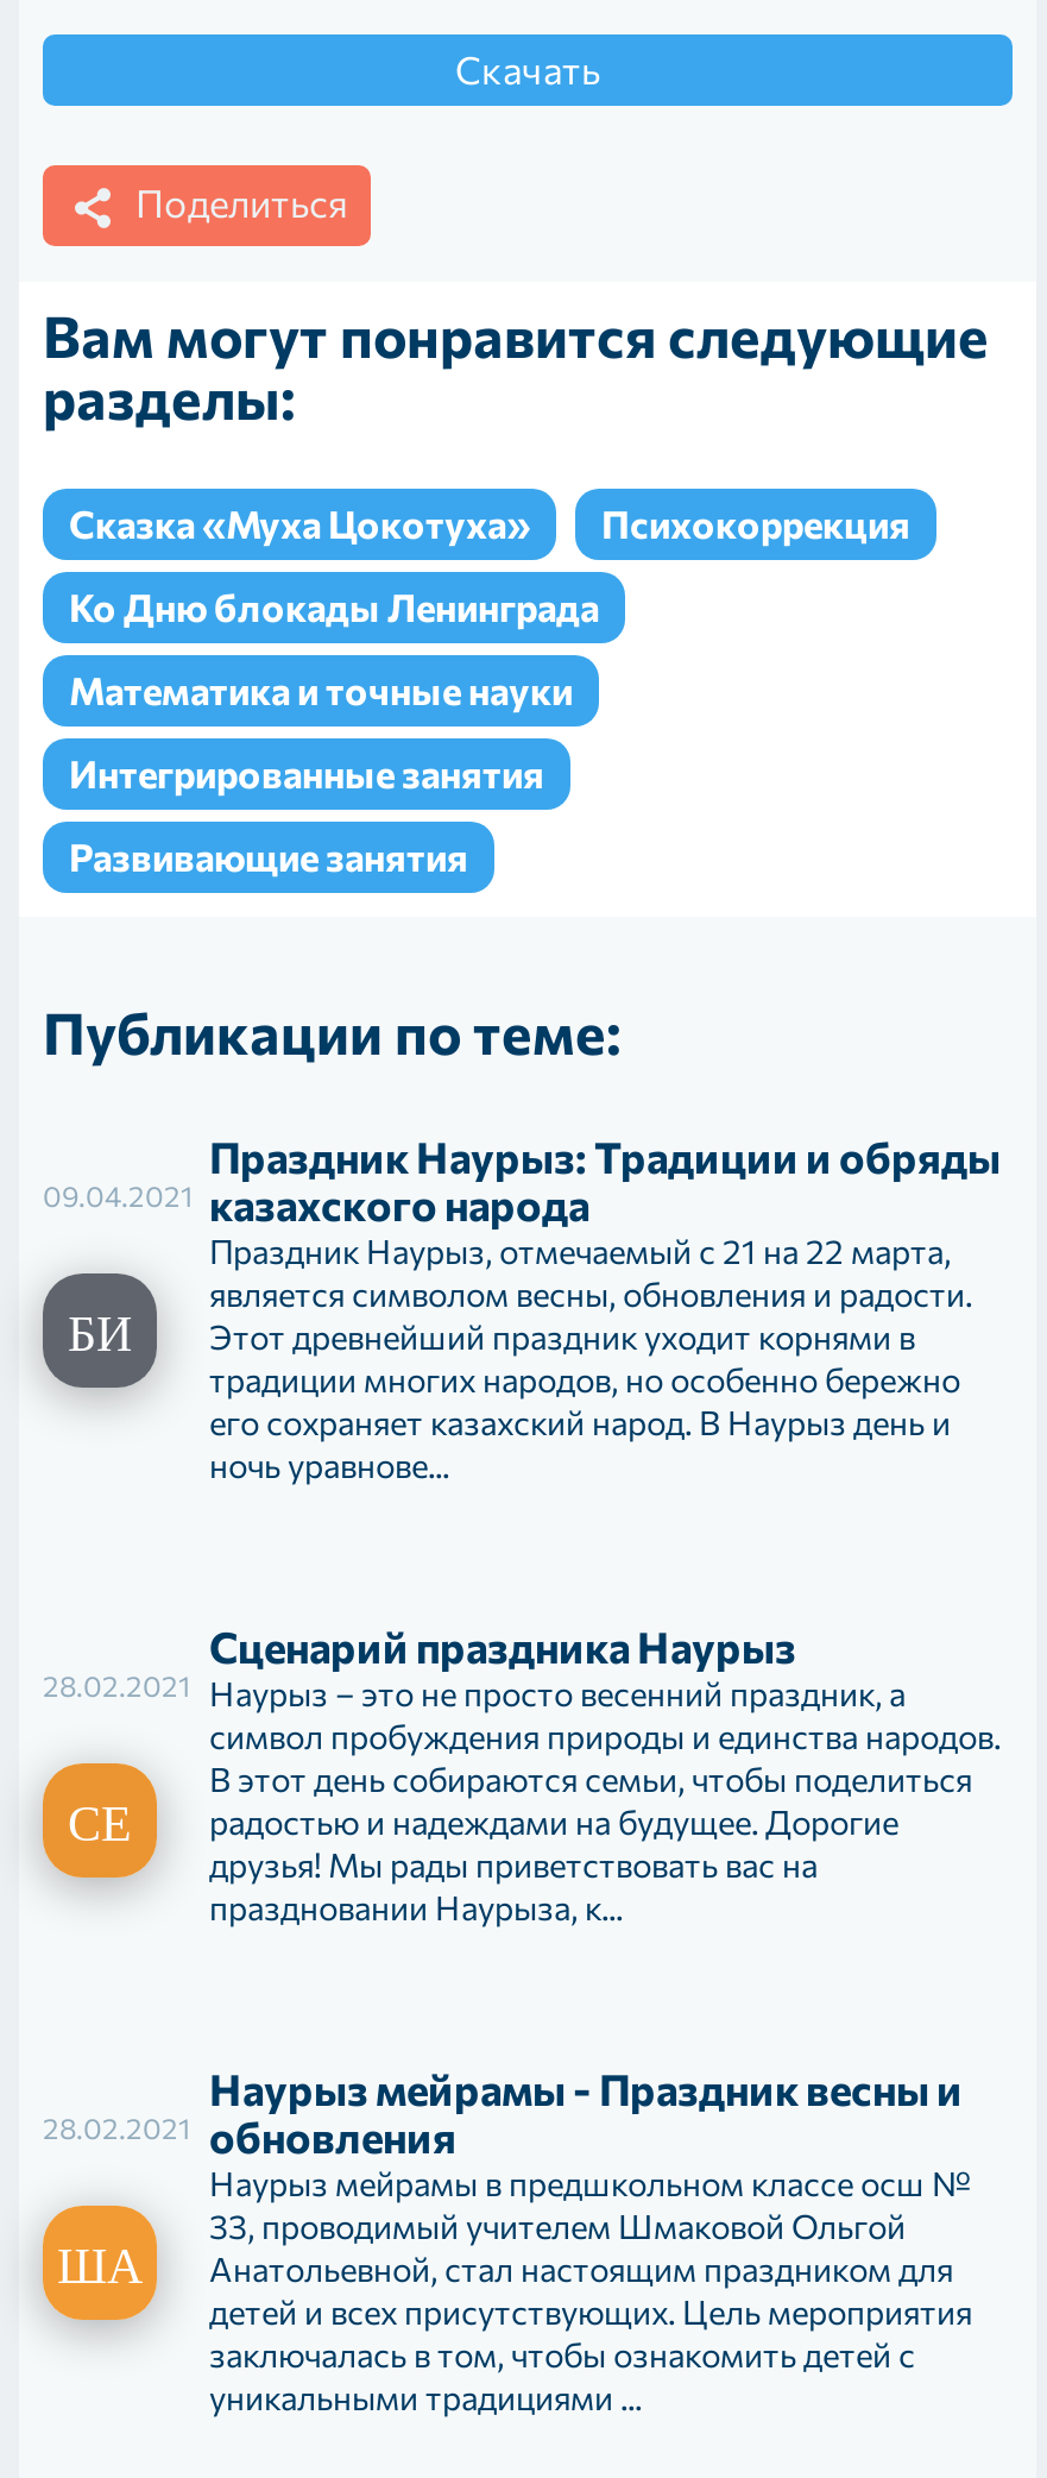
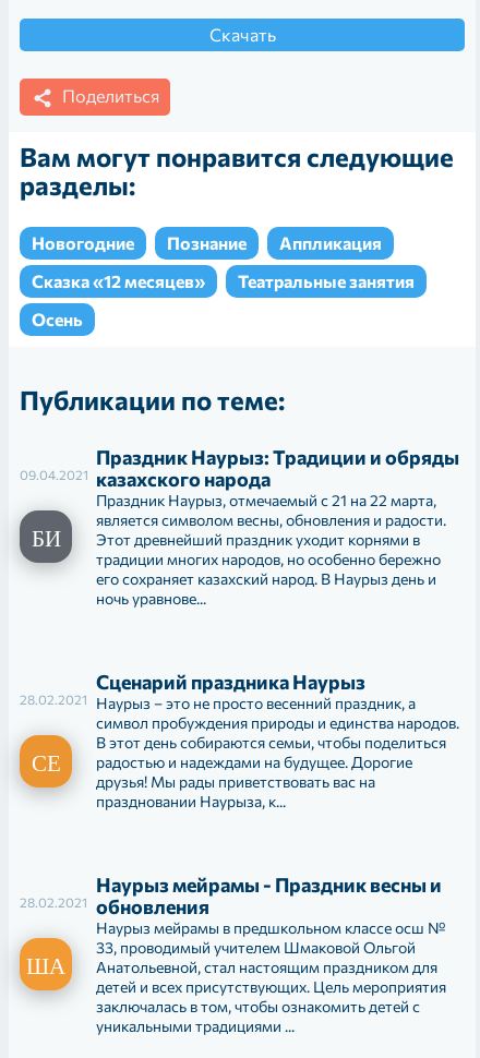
[69,500,910,878] Сказка «Муха Цокотуха» | Психокоррекция | Ко Дню блокады Ленинграда | Математика и точные науки | Интегрированные занятия | Развивающие занятия -> [32,232,415,329] Новогодние | Познание | Аппликация | Сказка «12 месяцев» | Театральные занятия | Осень

